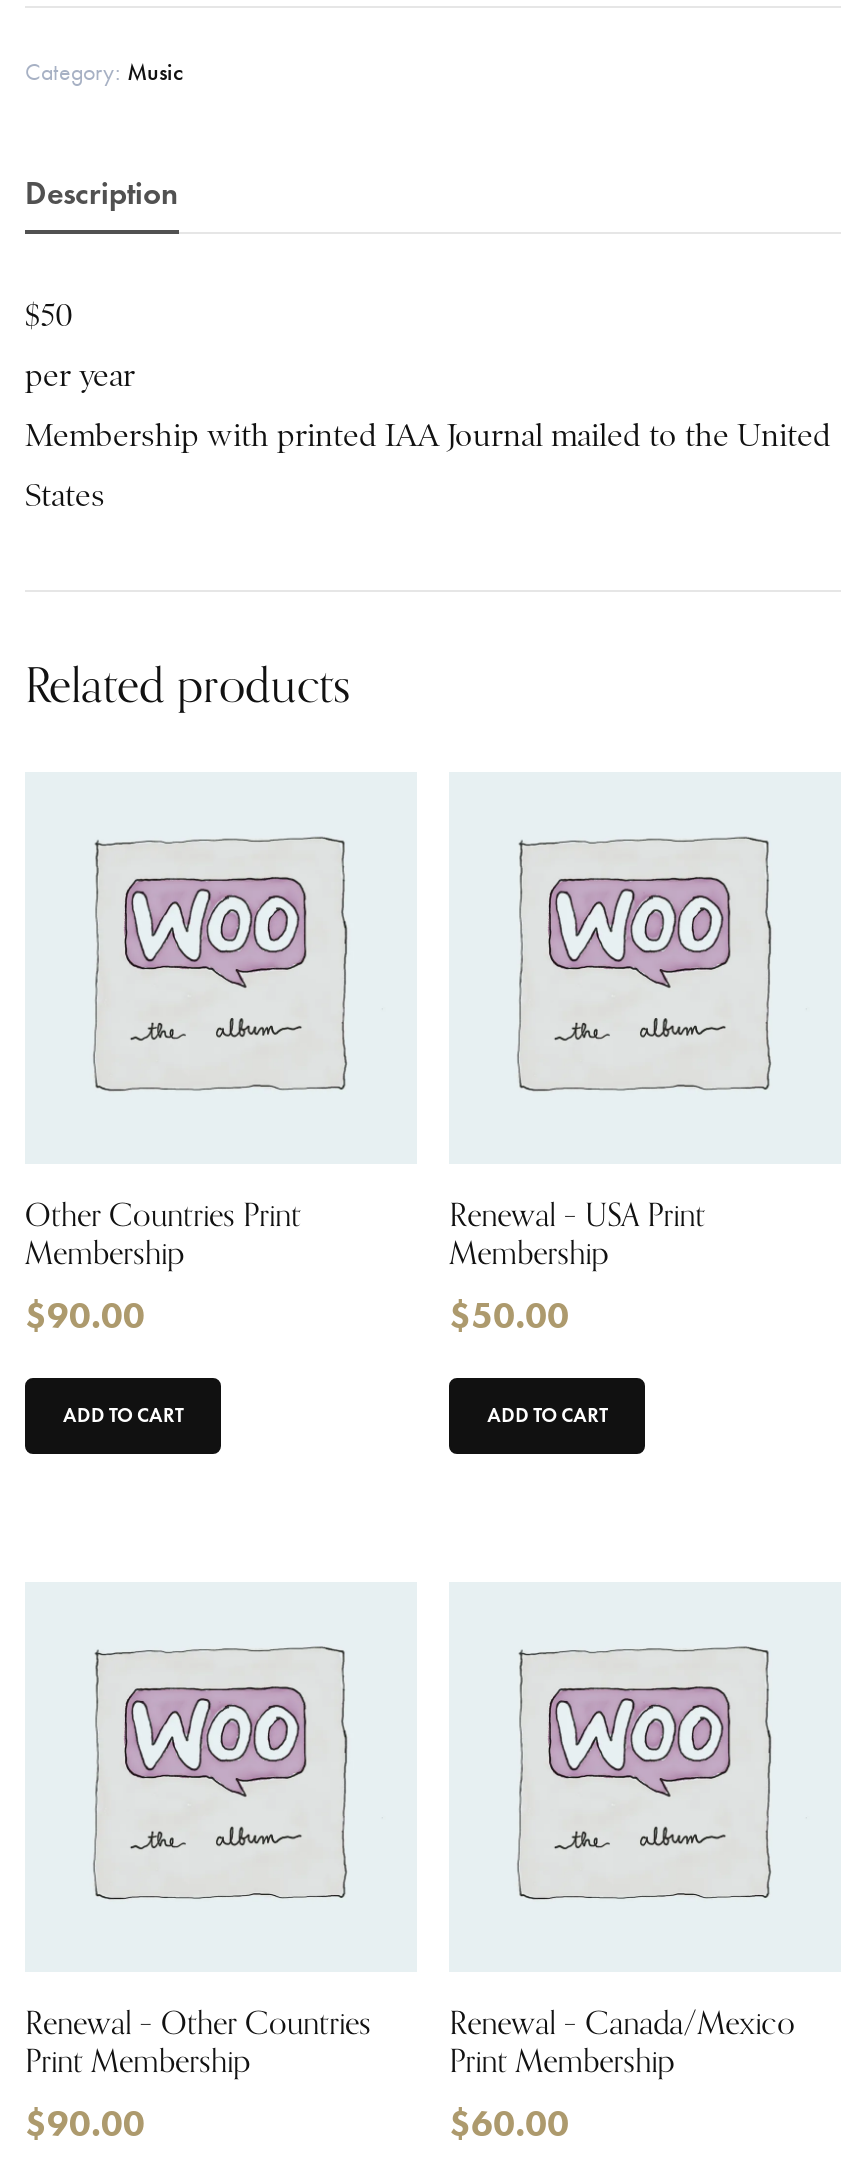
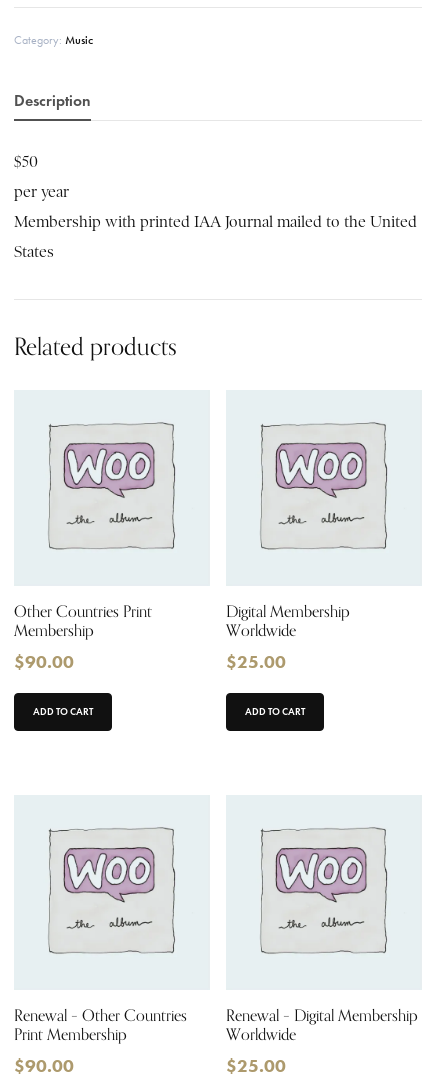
[449,1195,705,1271] Renewal – USA Print | Membership -> [226,602,350,640] Digital Membership | Worldwide
[449,1293,569,1337] $50.00 -> [226,651,286,673] $25.00
[449,2005,795,2081] Renewal – Canada/Mexico | Print Membership -> [226,1006,418,1044] Renewal – Digital Membership | Worldwide
[449,2103,569,2147] $60.00 -> [226,1055,286,1077] $25.00

